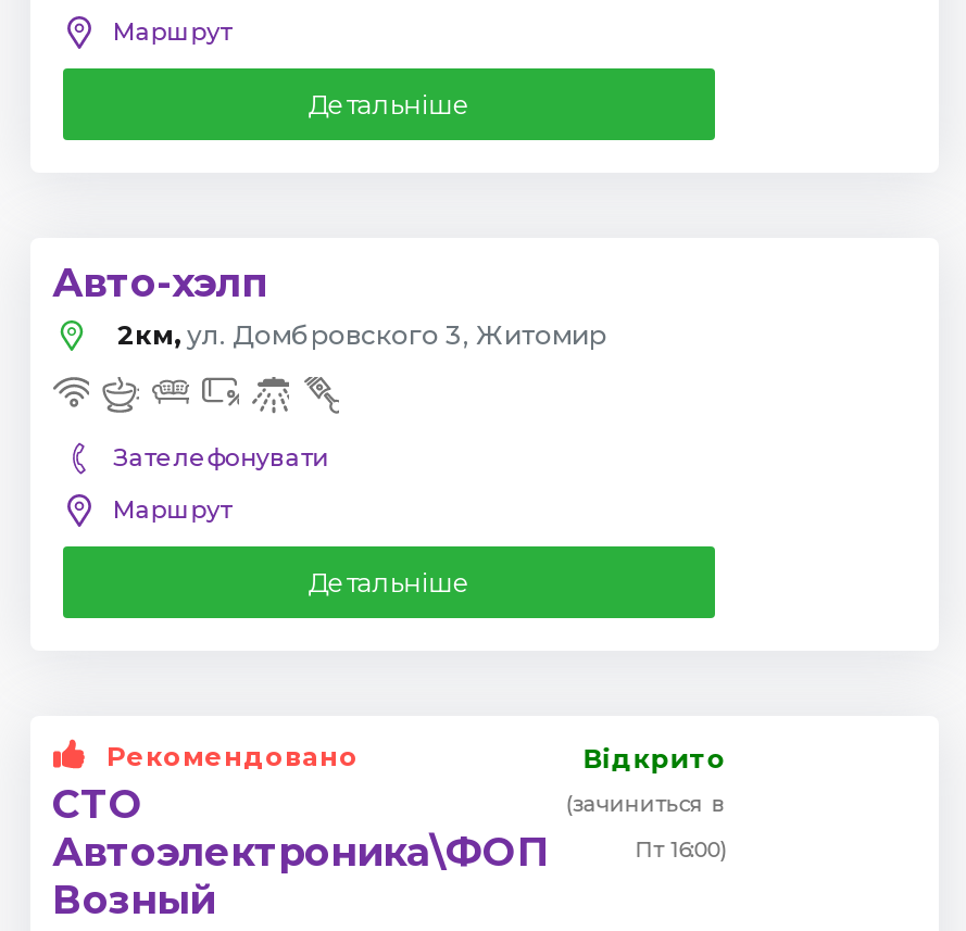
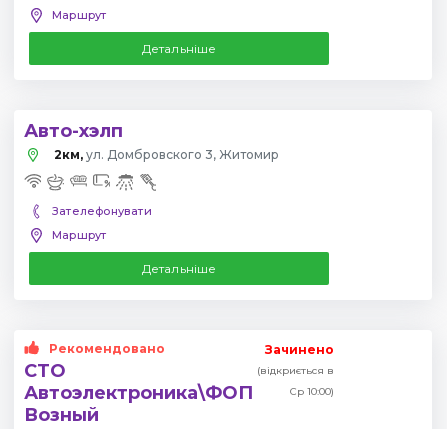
[583,742,726,775] Відкрито -> [265,342,334,357] Зачинено
[565,790,726,818] (зачиниться в -> [257,364,334,377] (відкриється в
[635,835,726,864] Пт 16:00) -> [290,385,334,398] Ср 10:00)

